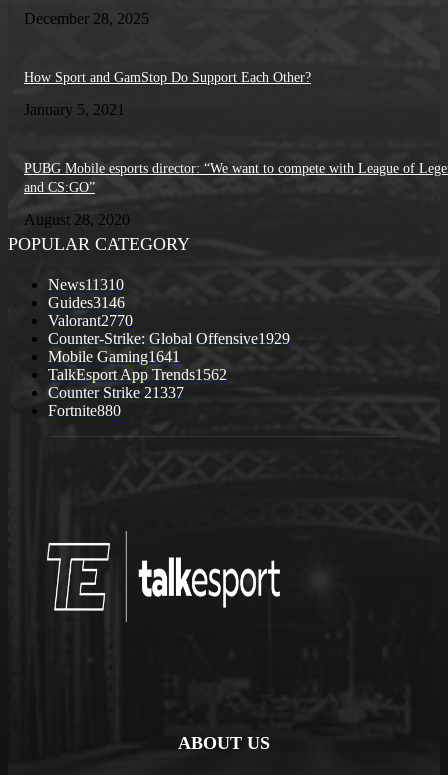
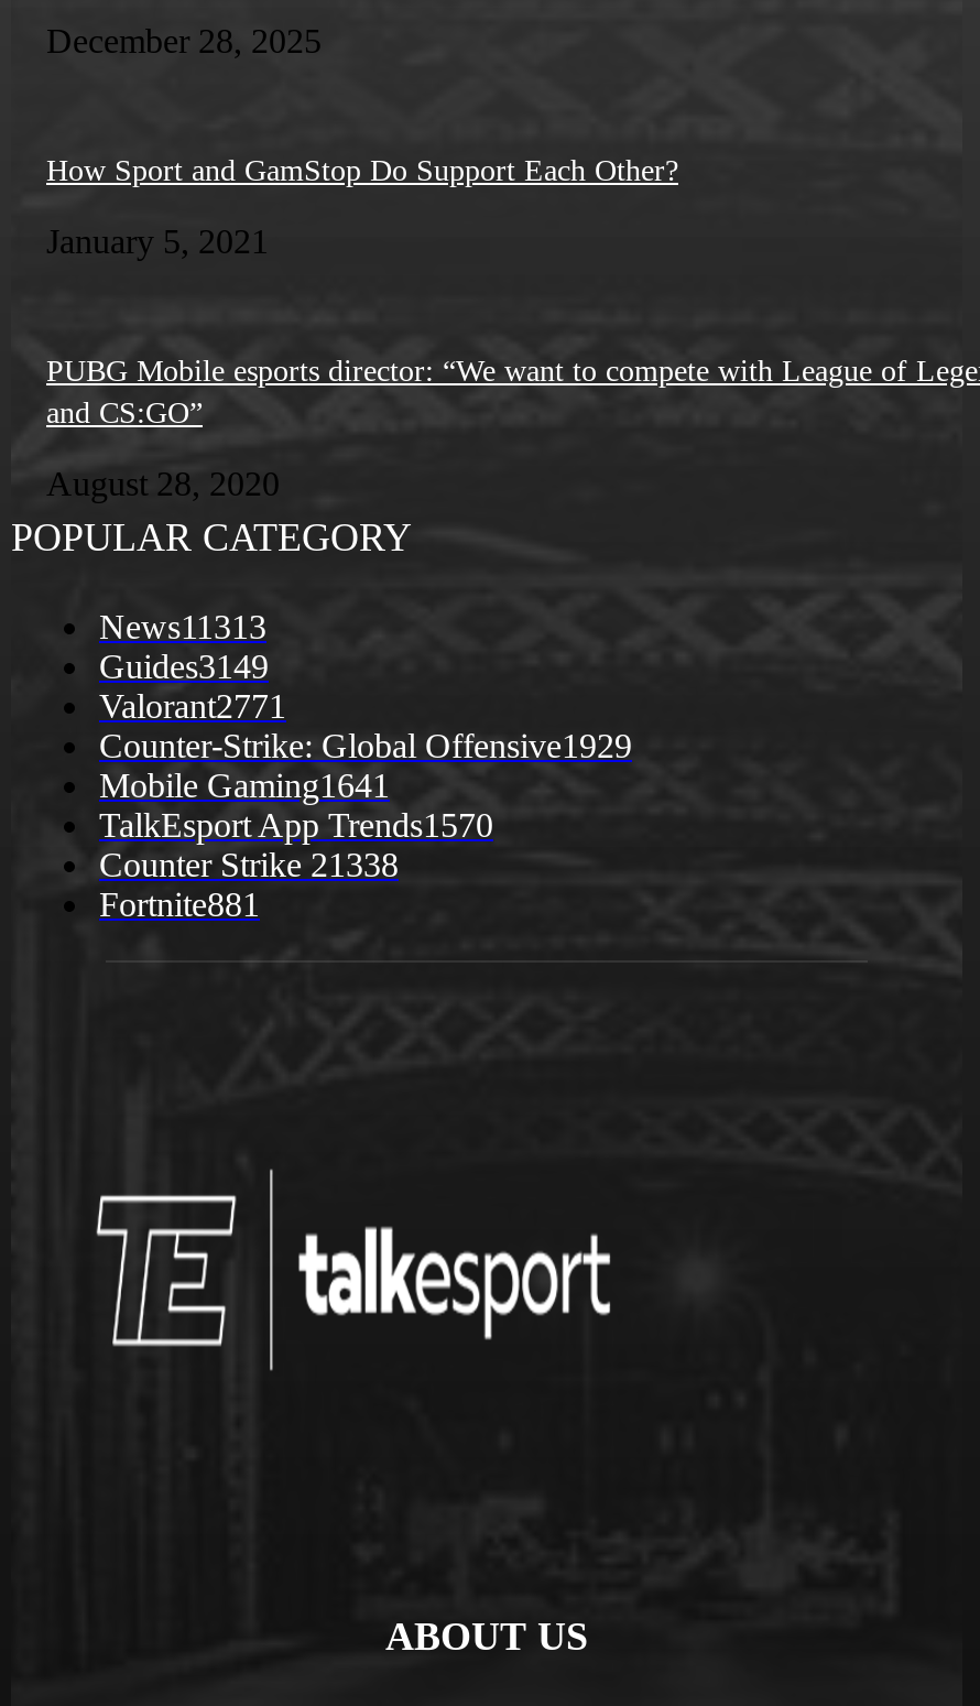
[48,276,124,293] News11310 -> [99,608,266,646] News11313
[48,294,125,311] Guides3146 -> [99,648,269,685] Guides3149
[48,312,133,329] Valorant2770 -> [99,688,286,725] Valorant2771
[48,366,227,383] TalkEsport App Trends1562 -> [99,807,493,844] TalkEsport App Trends1570
[48,384,184,401] Counter Strike 21337 -> [99,846,399,884] Counter Strike 21338
[48,402,121,419] Fortnite880 -> [99,886,260,923] Fortnite881

